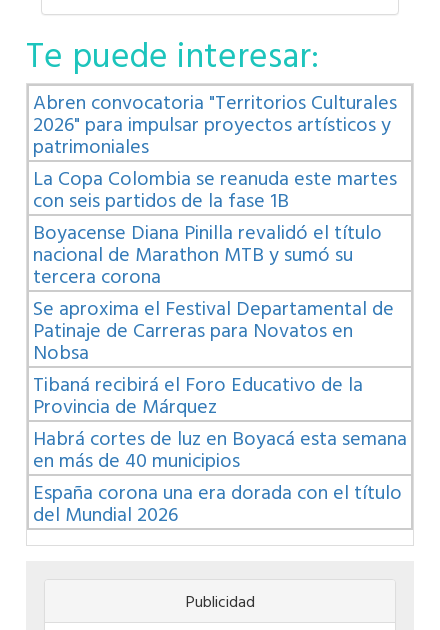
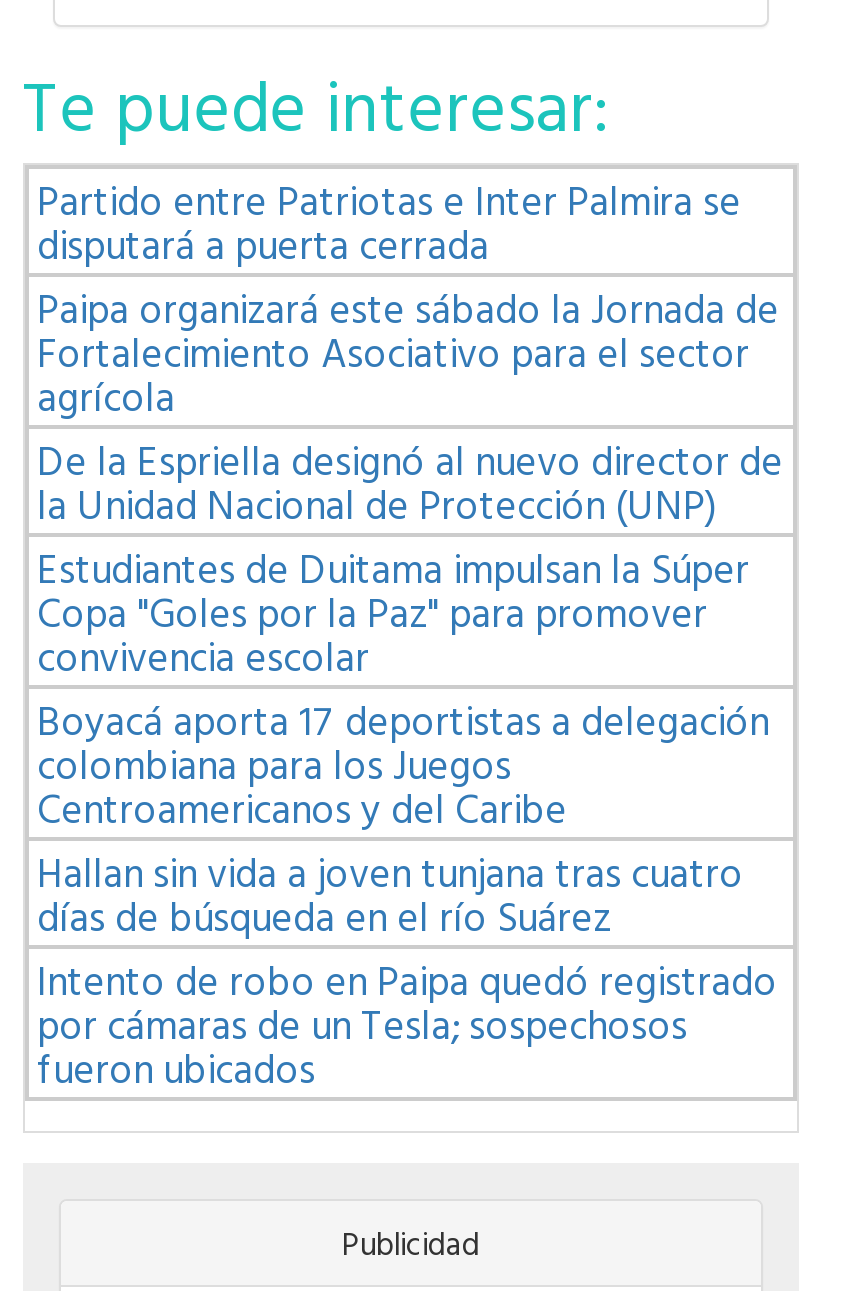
[33,86,407,528] Abren convocatoria "Territorios Culturales | 2026" para impulsar proyectos artísticos y | patrimoniales | La Copa Colombia se reanuda este martes | con seis partidos de la fase 1B | Boyacense Diana Pinilla revalidó el título | nacional de Marathon MTB y sumó su | tercera corona | Se aproxima el Festival Departamental de | Patinaje de Carreras para Novatos en | Nobsa | Tibaná recibirá el Foro Educativo de la | Provincia de Márquez | Habrá cortes de luz en Boyacá esta semana | en más de 40 municipios | España corona una era dorada con el título | del Mundial 2026 -> [37,168,783,1096] Partido entre Patriotas e Inter Palmira se | disputará a puerta cerrada | Paipa organizará este sábado la Jornada de | Fortalecimiento Asociativo para el sector | agrícola | De la Espriella designó al nuevo director de | la Unidad Nacional de Protección (UNP) | Estudiantes de Duitama impulsan la Súper | Copa "Goles por la Paz" para promover | convivencia escolar | Boyacá aporta 17 deportistas a delegación | colombiana para los Juegos | Centroamericanos y del Caribe | Hallan sin vida a joven tunjana tras cuatro | días de búsqueda en el río Suárez | Intento de robo en Paipa quedó registrado | por cámaras de un Tesla; sospechosos | fueron ubicados

